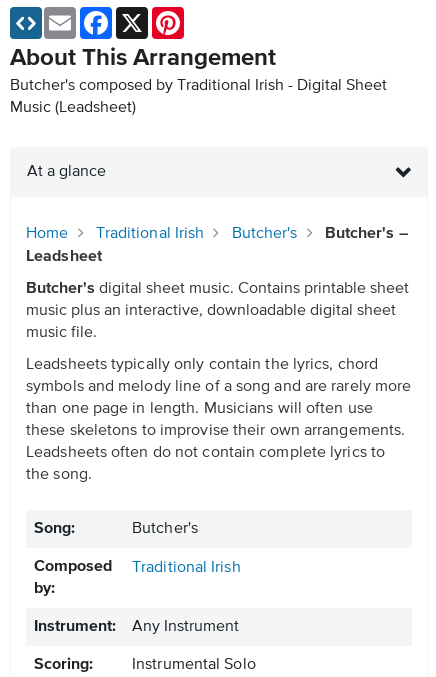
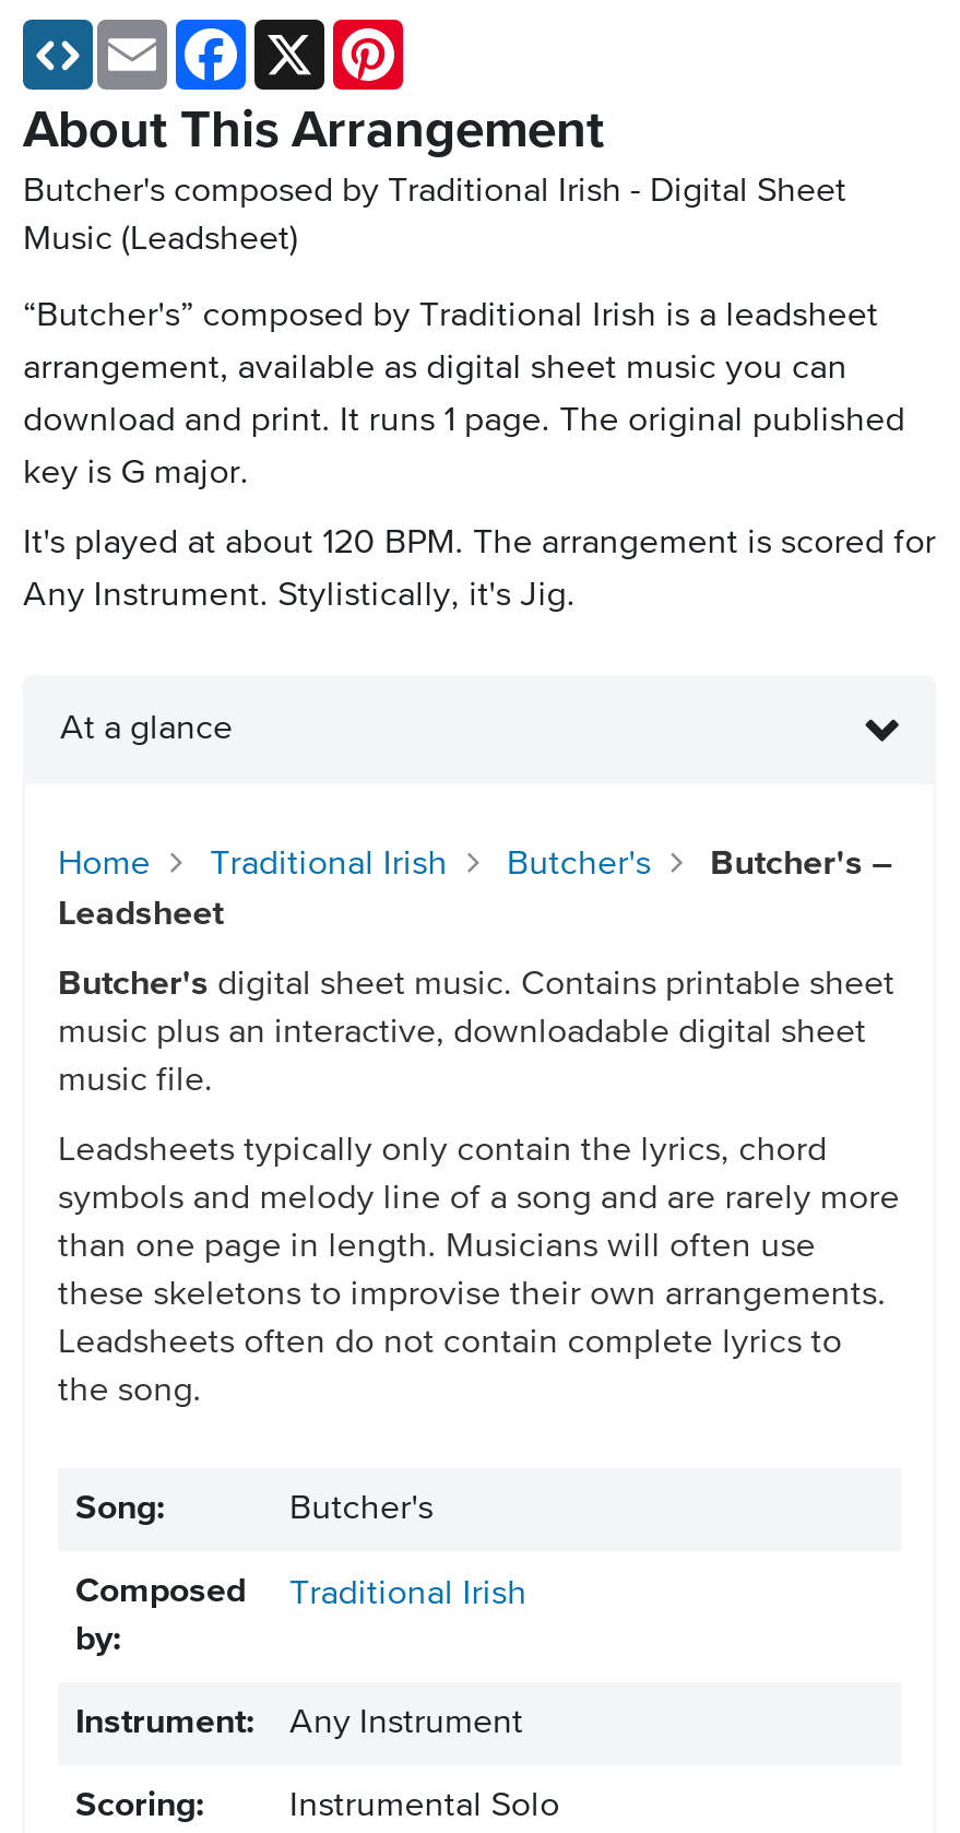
none -> [23,300,936,615] “Butcher's” composed by Traditional Irish is a leadsheet | arrangement, available as digital sheet music you can | download and print. It runs 1 page. The original published | key is G major. | It's played at about 120 BPM. The arrangement is scored for | Any Instrument. Stylistically, it's Jig.

